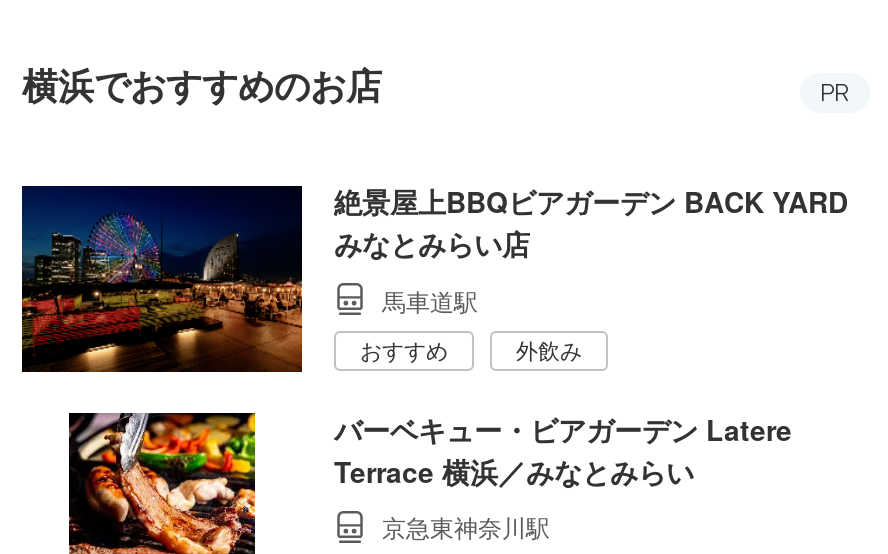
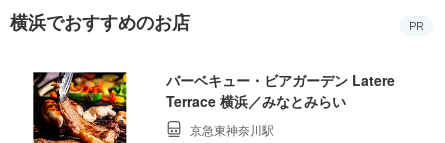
[20,181,848,373] [image] | 絶景屋上BBQビアガーデン BACK YARD | みなとみらい店 | 馬車道駅 | おすすめ | 外飲み -> none

